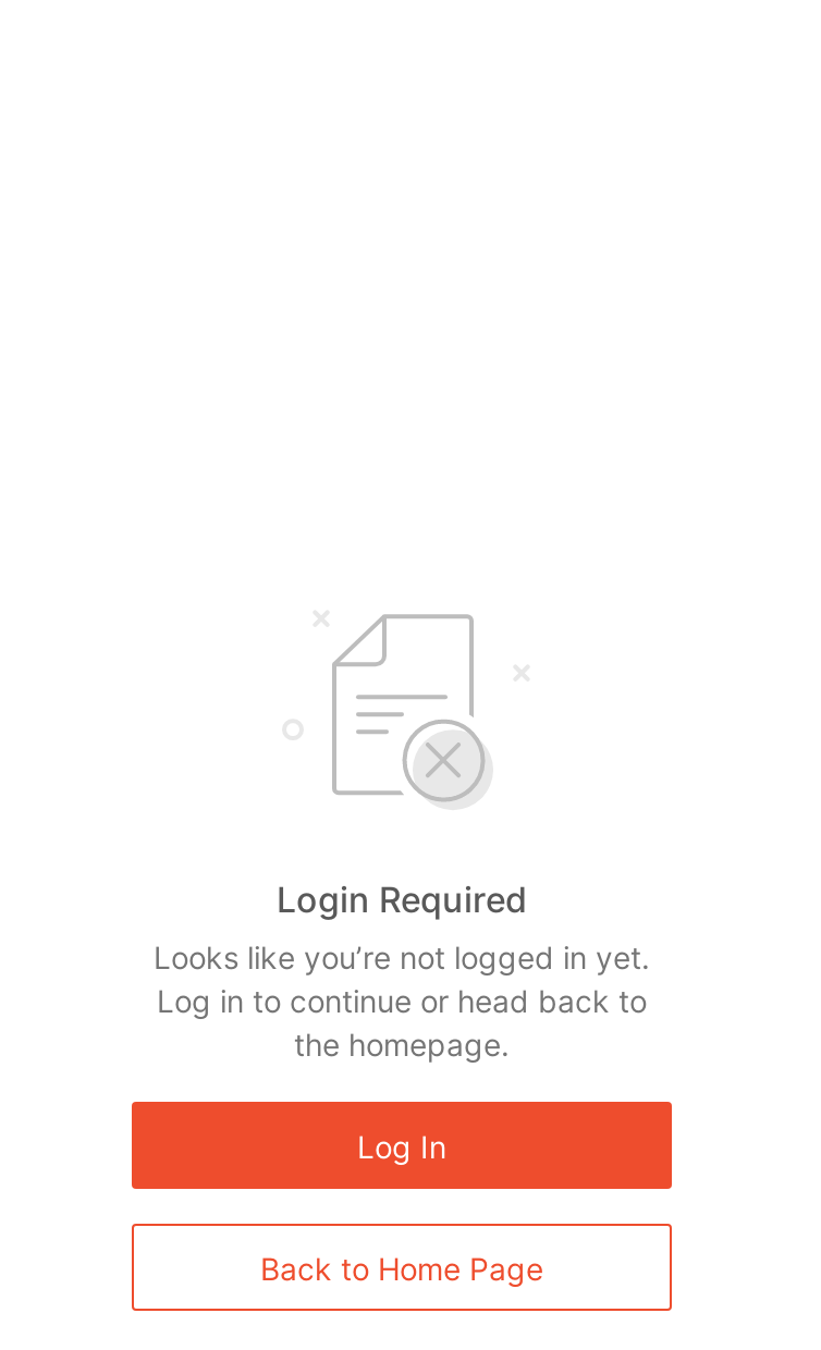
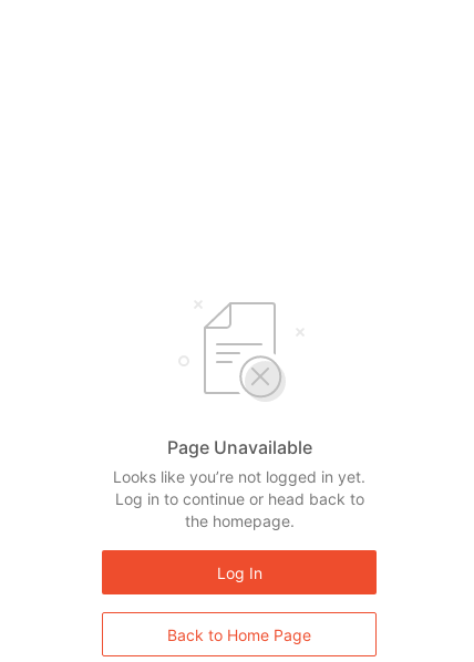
[277,877,527,921] Login Required -> [167,436,312,458] Page Unavailable

